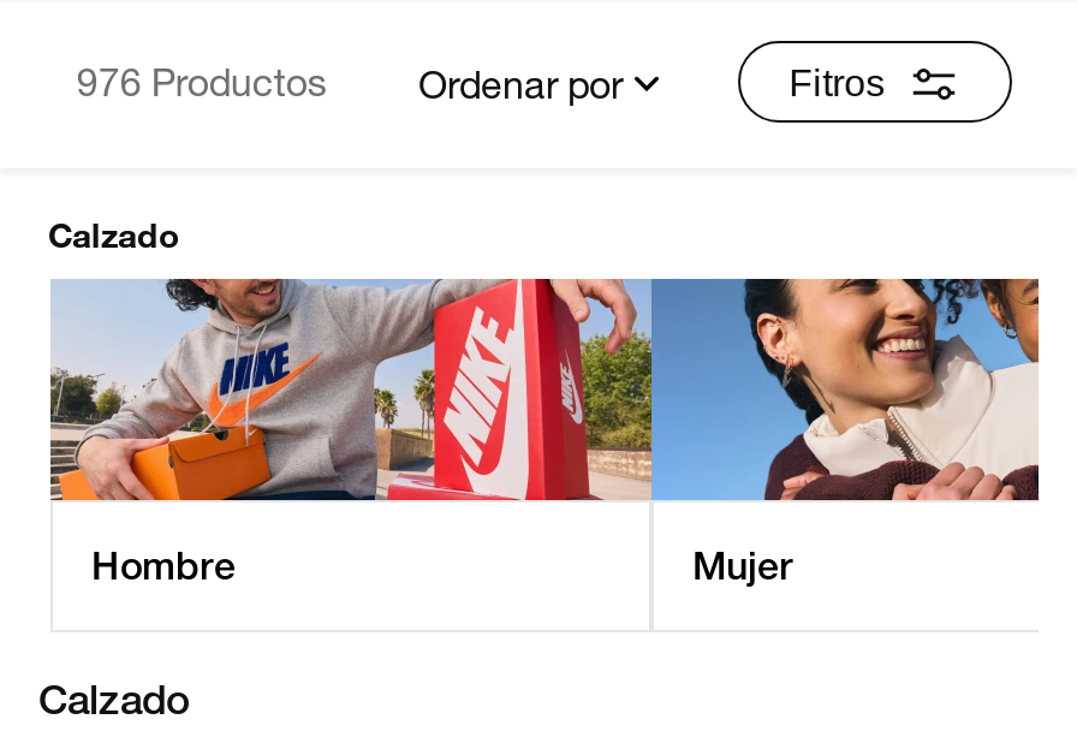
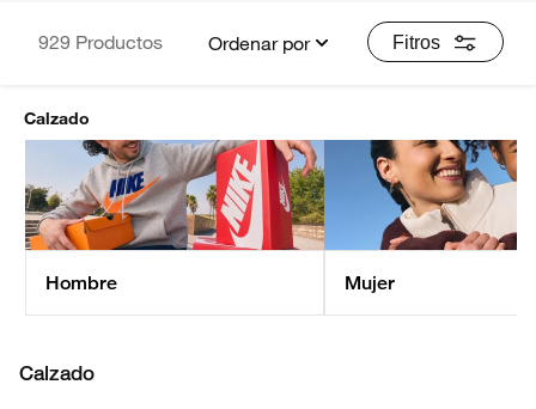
[77,59,623,109] 976 Productos Ordenar por -> [38,30,310,55] 929 Productos Ordenar por

